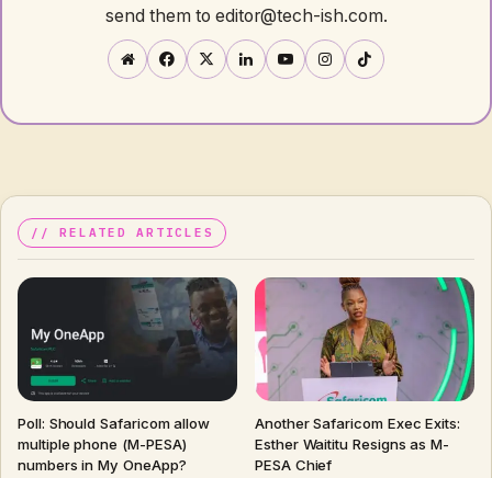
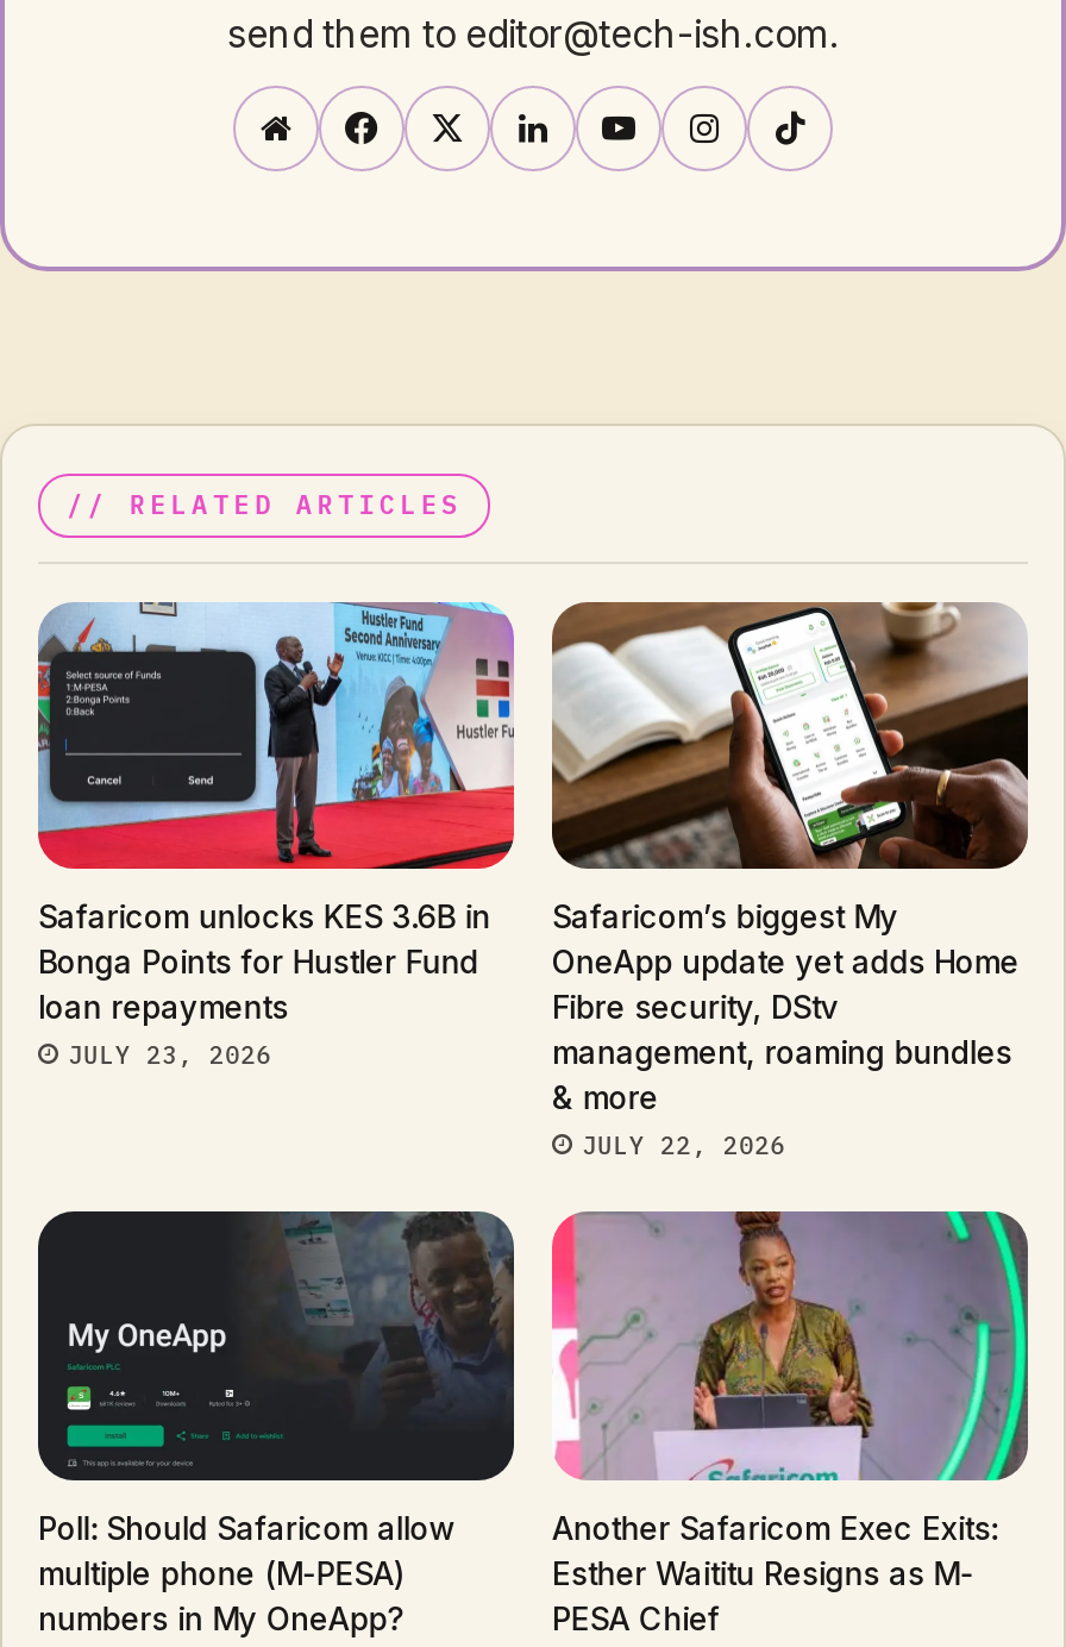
none -> [36,600,516,1072] [image] | Safaricom unlocks KES 3.6B in | Bonga Points for Hustler Fund | loan repayments | JULY 23, 2026
none -> [550,600,1030,1163] [image] | Safaricom’s biggest My | OneApp update yet adds Home | Fibre security, DStv | management, roaming bundles | & more | JULY 22, 2026

